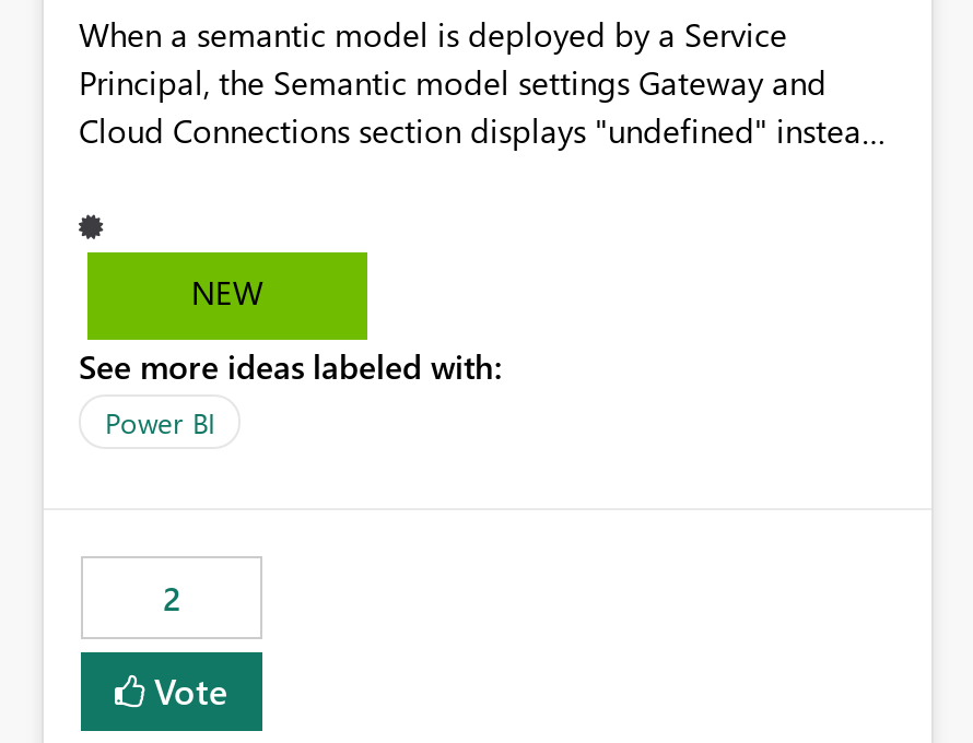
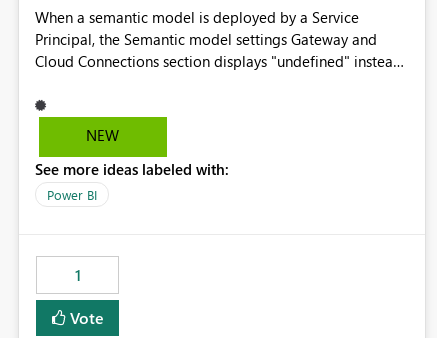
[163,577,180,620] 2 -> [74,265,80,285] 1

